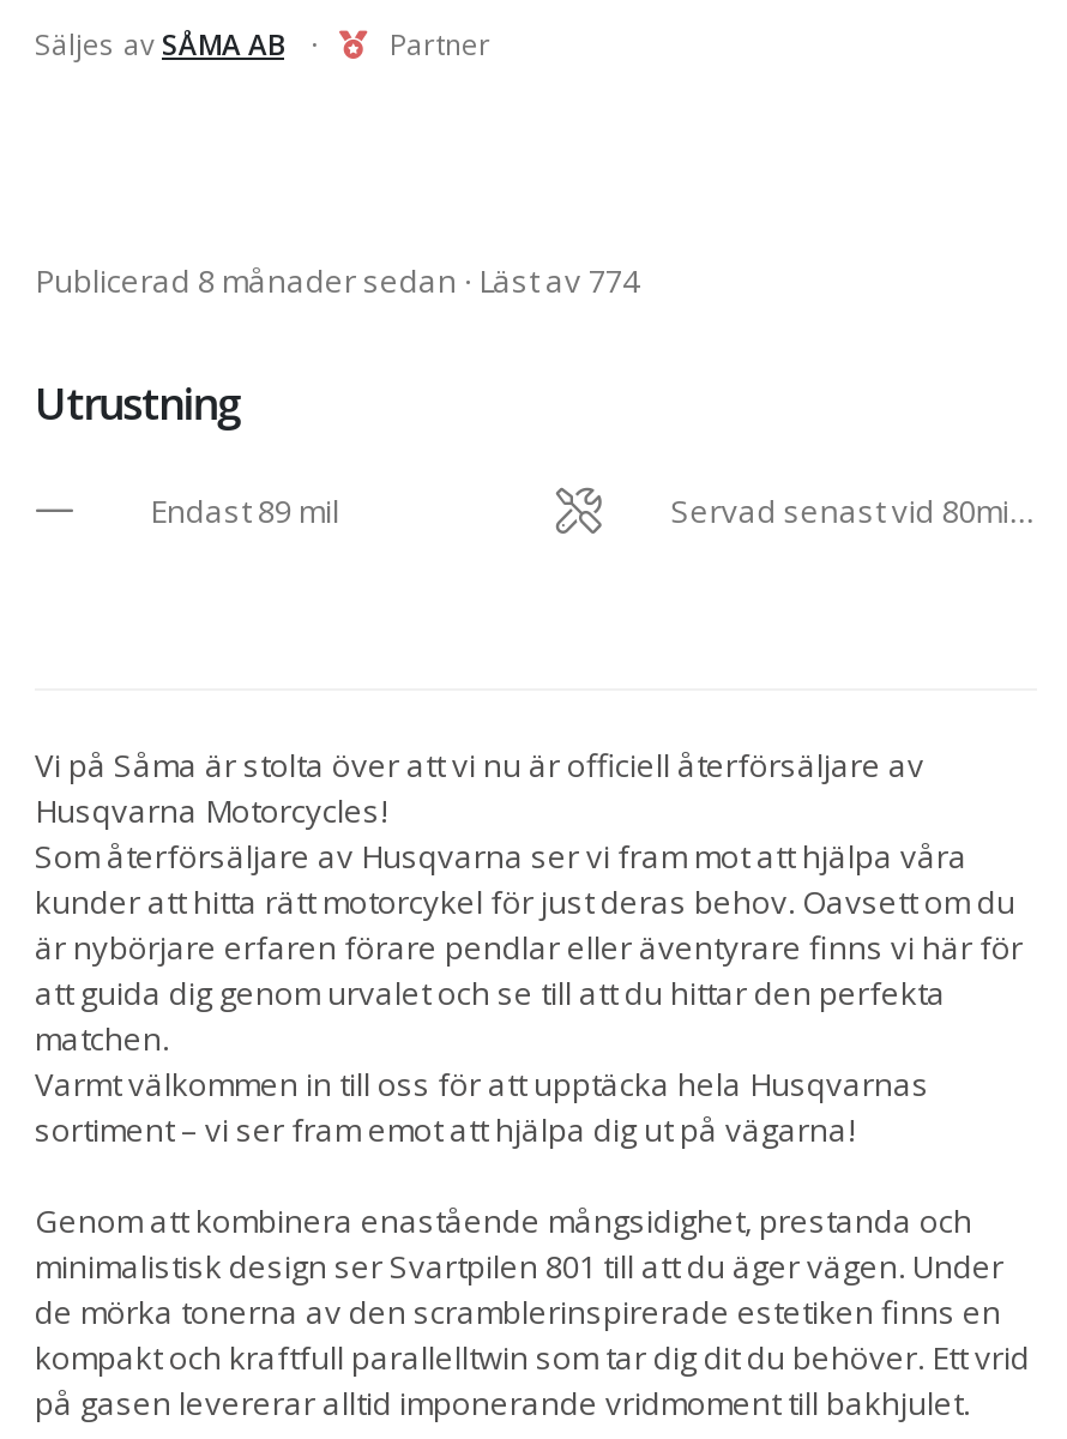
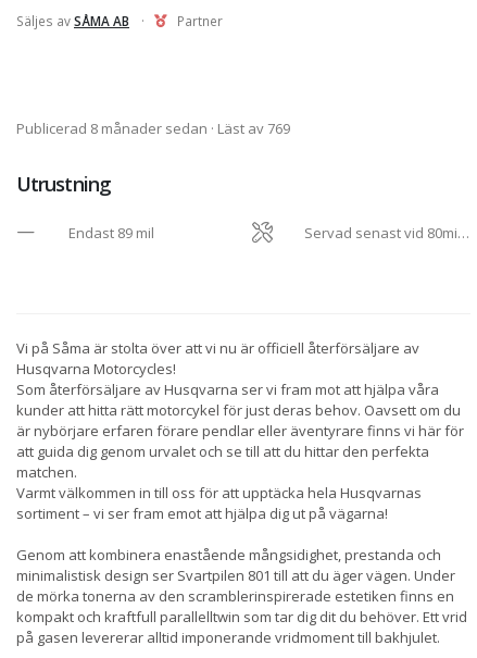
[35,259,639,302] Publicerad 8 månader sedan · Läst av 774 -> [16,119,290,138] Publicerad 8 månader sedan · Läst av 769

